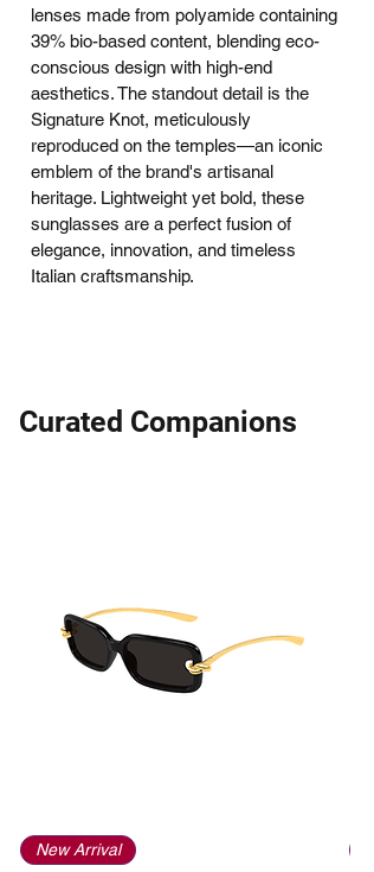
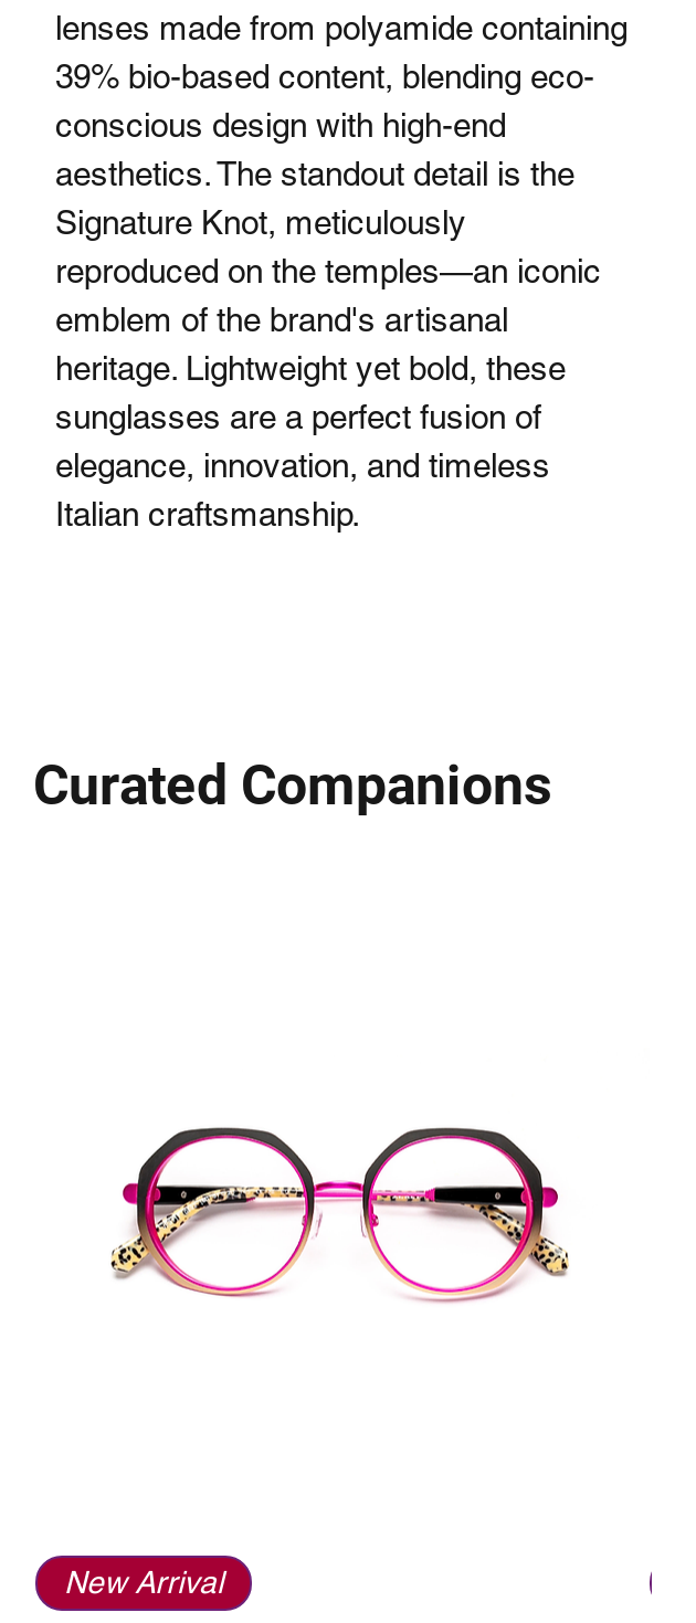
[59,605,305,699] [image] -> [108,1125,570,1304] [image]

